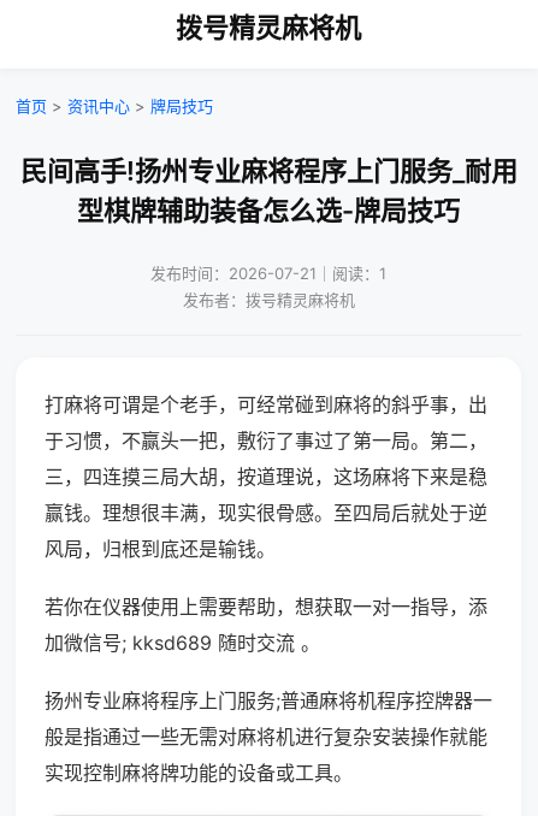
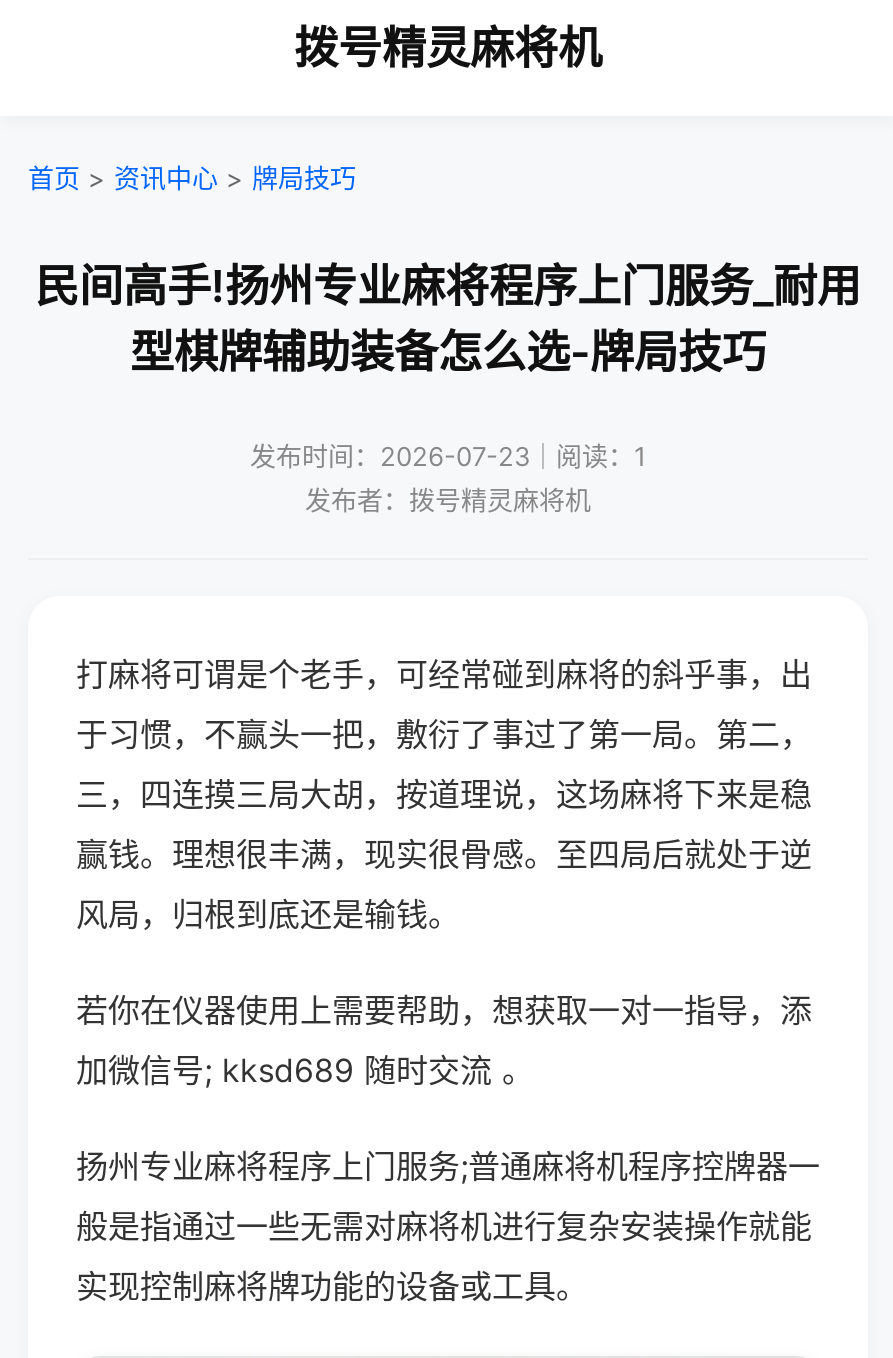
[150,264,386,283] 发布时间：2026-07-21｜阅读：1 -> [250,440,646,472] 发布时间：2026-07-23｜阅读：1

